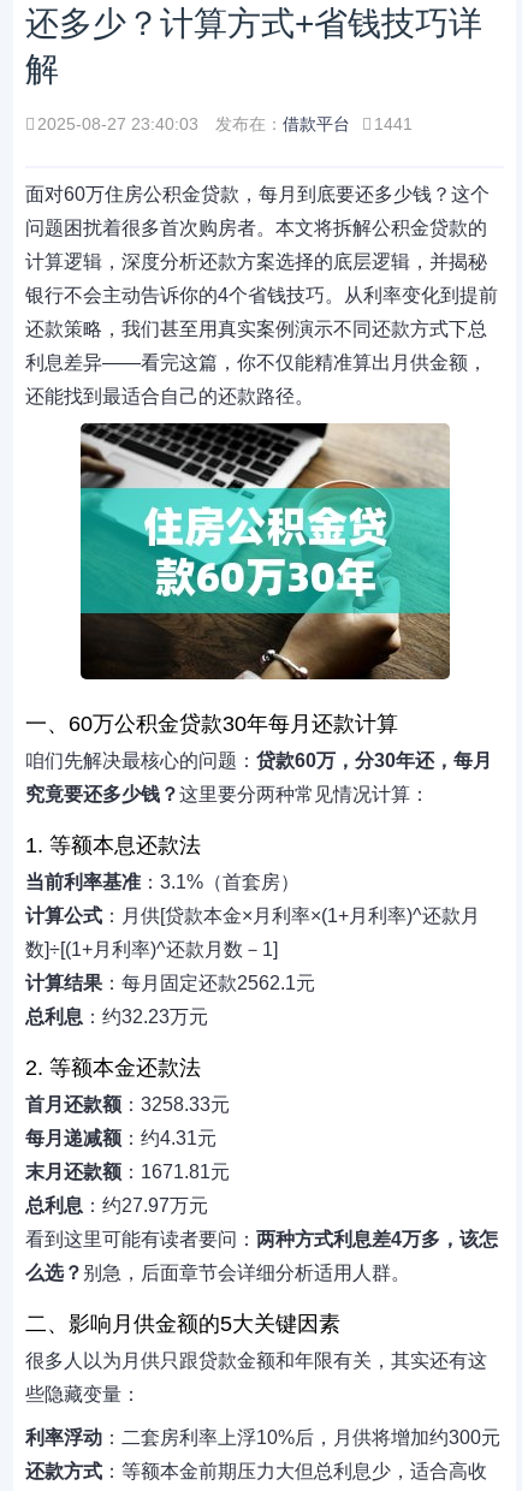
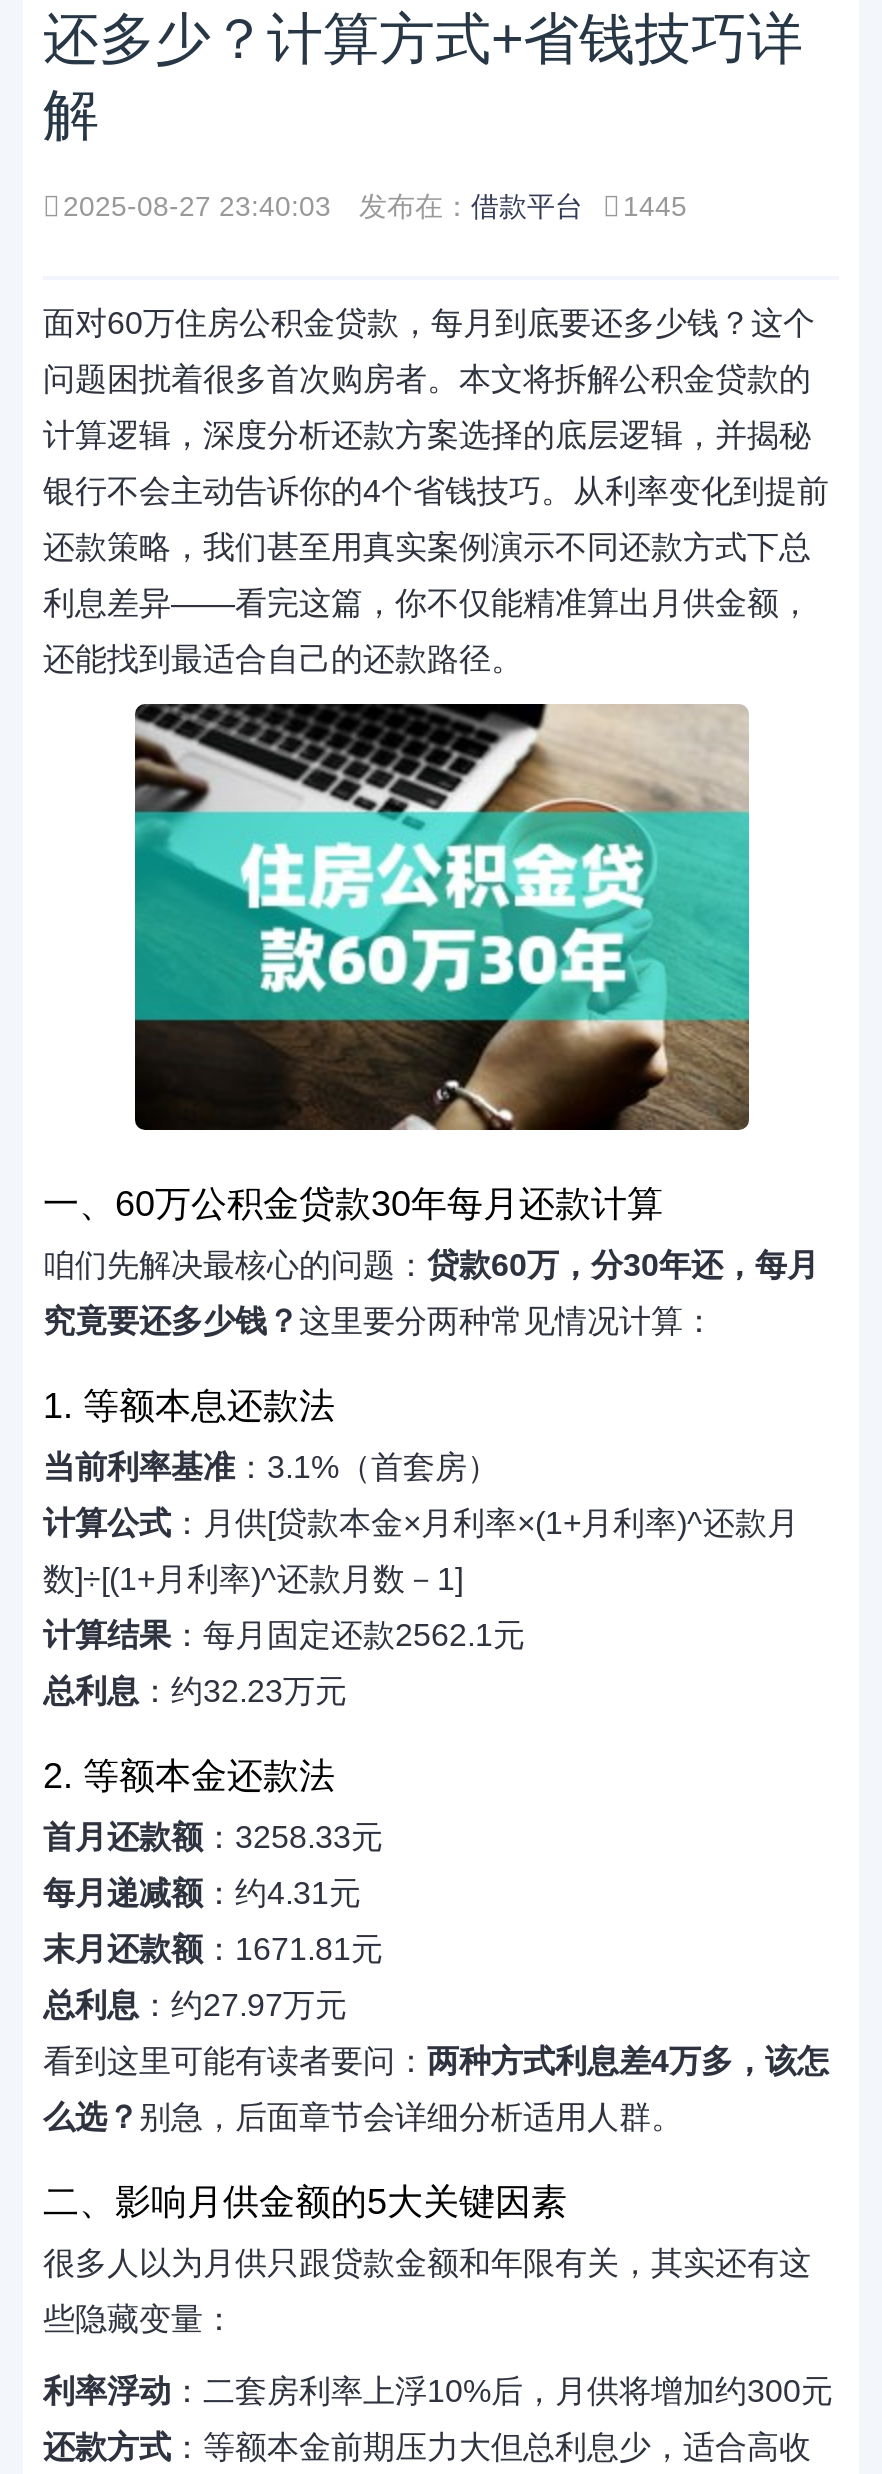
[37,114,413,133] 2025-08-27 23:40:03 发布在：借款平台 1441 -> [63,190,687,222] 2025-08-27 23:40:03 发布在：借款平台 1445

